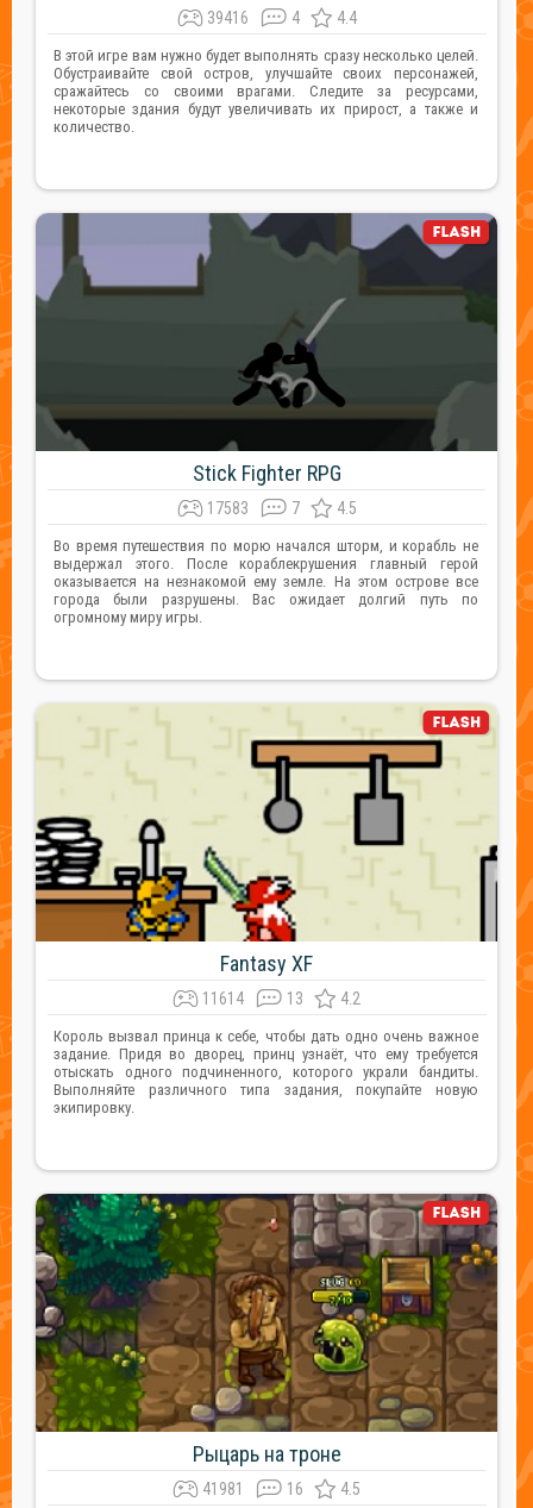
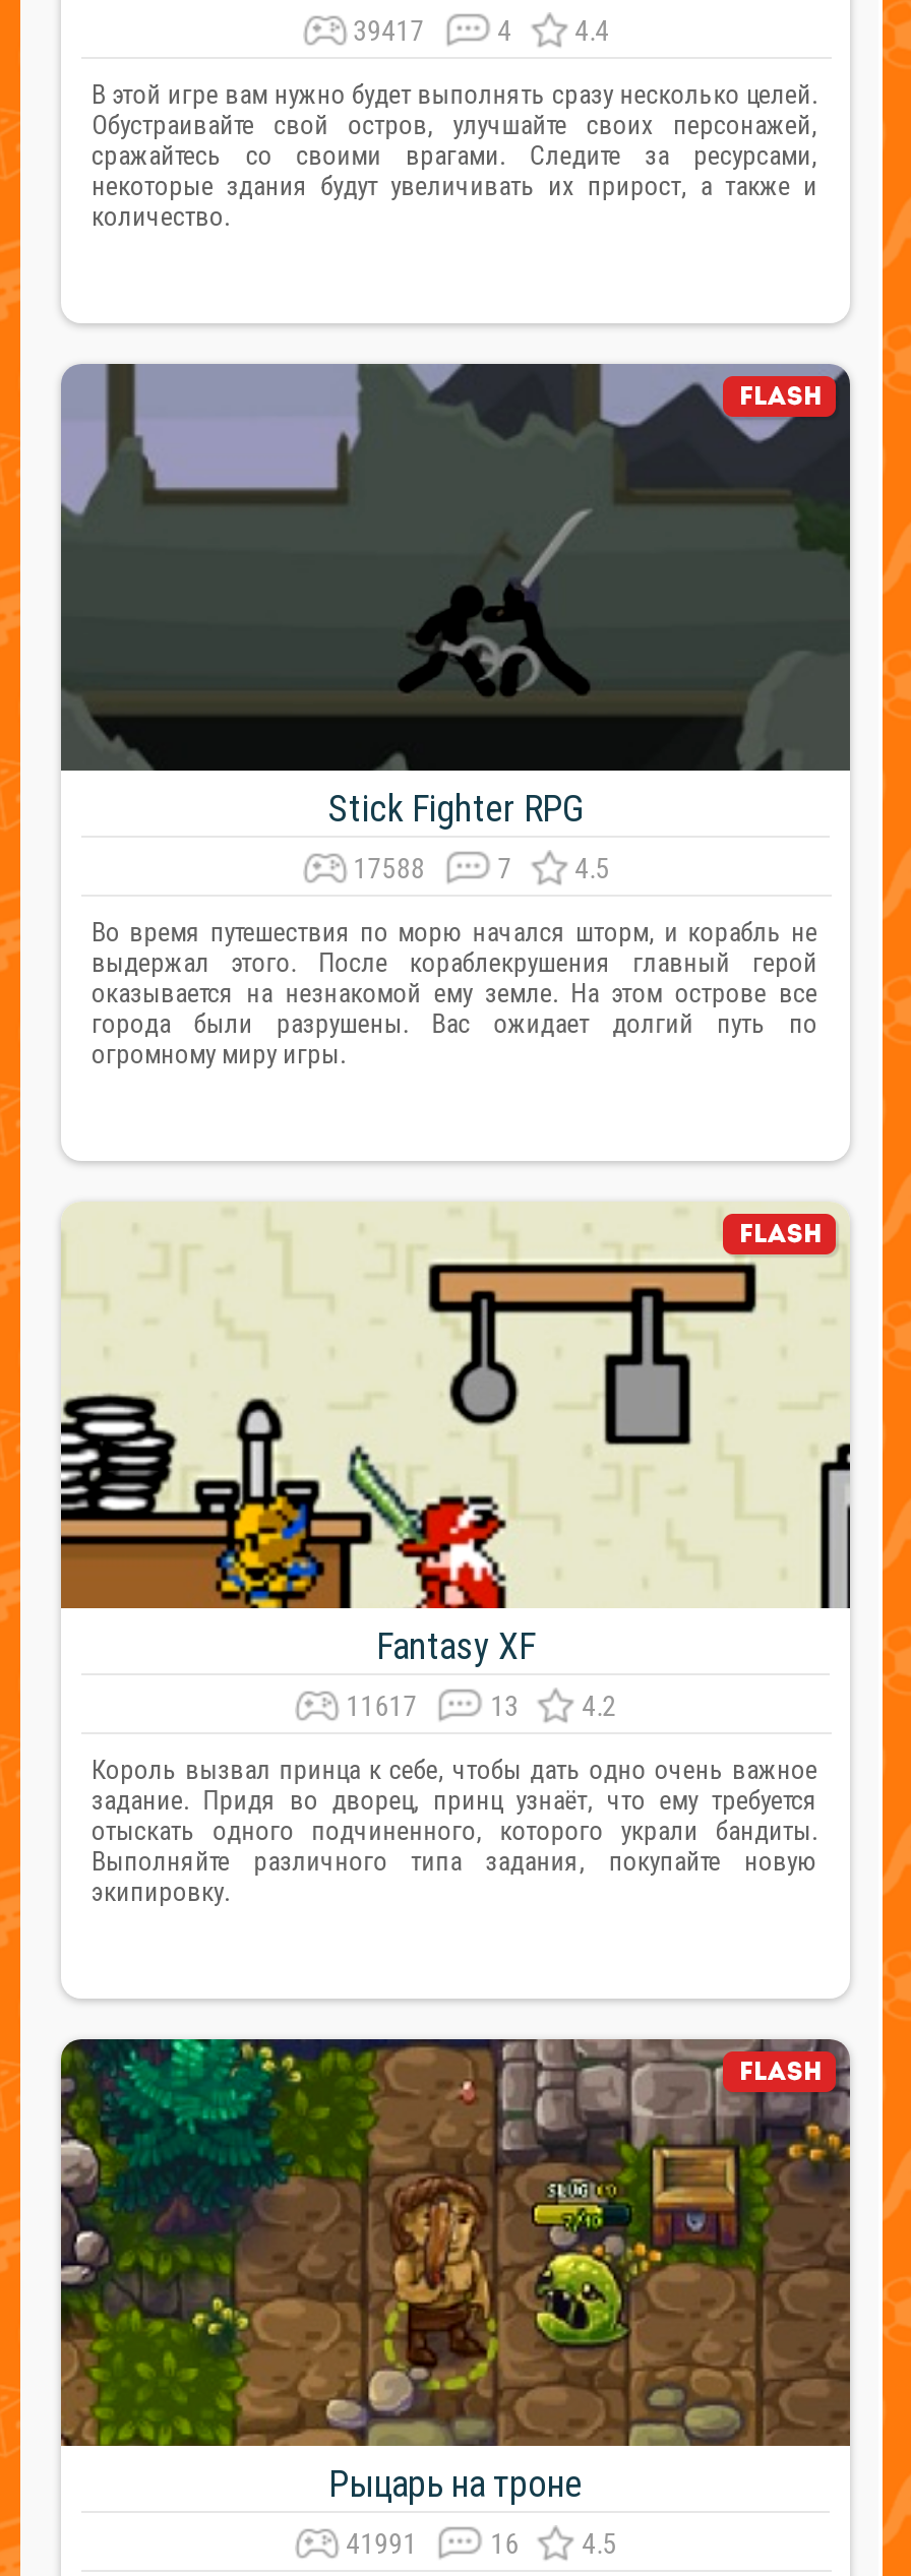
[207,8,248,27] 39416 -> [353,14,425,47] 39417
[207,499,248,518] 17583 -> [353,852,425,884] 17588
[203,989,244,1008] 11614 -> [346,1690,417,1722] 11617
[203,1479,244,1498] 41981 -> [346,2527,417,2560] 41991

